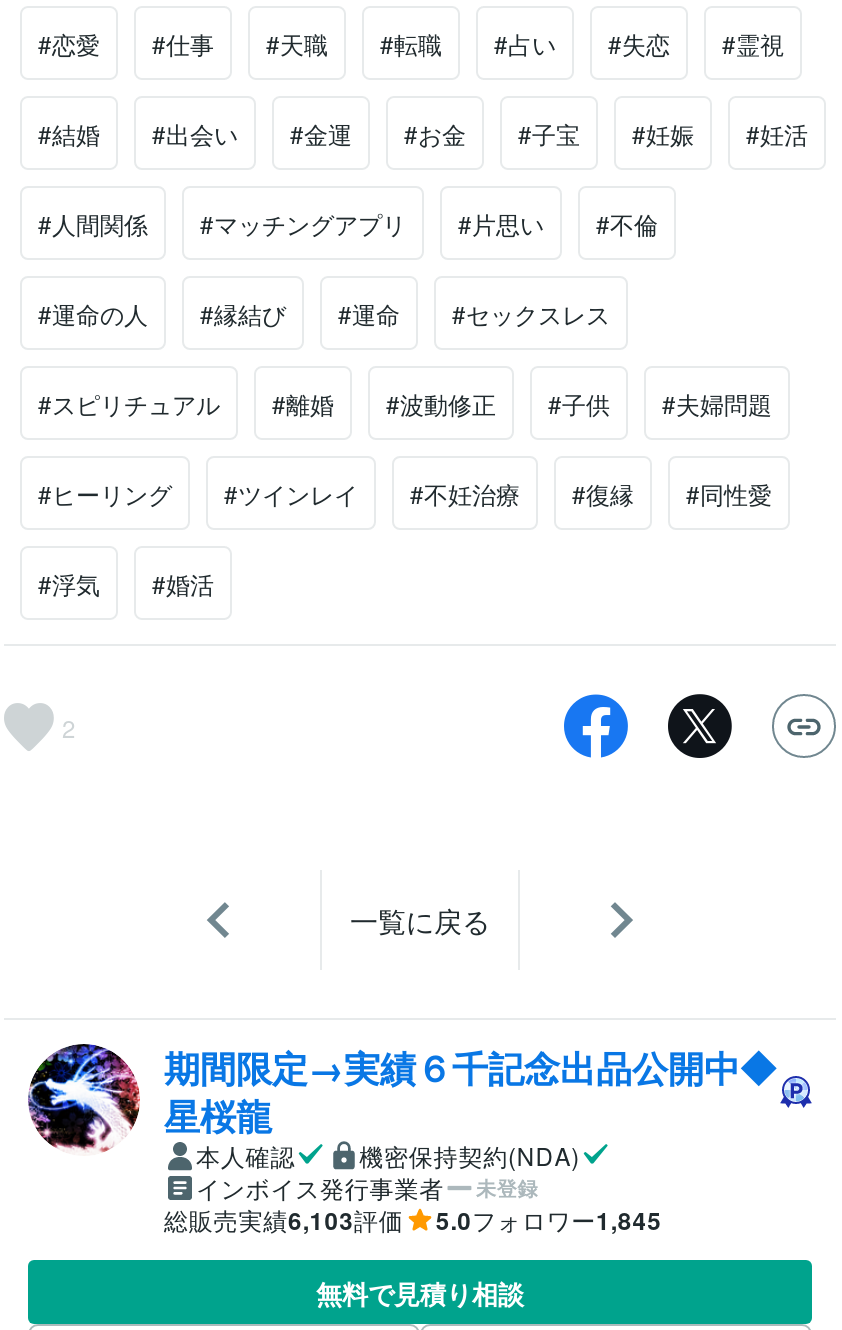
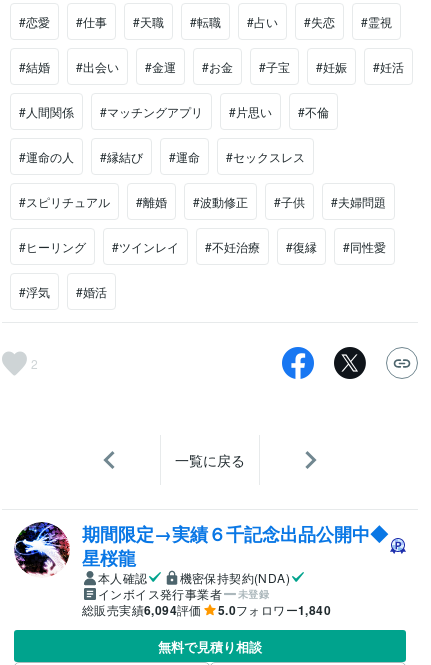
[164,1203,404,1239] 総販売実績6,103評価 -> [82,601,202,619] 総販売実績6,094評価
[436,1203,662,1239] 5.0フォロワー1,845 -> [218,601,331,619] 5.0フォロワー1,840

